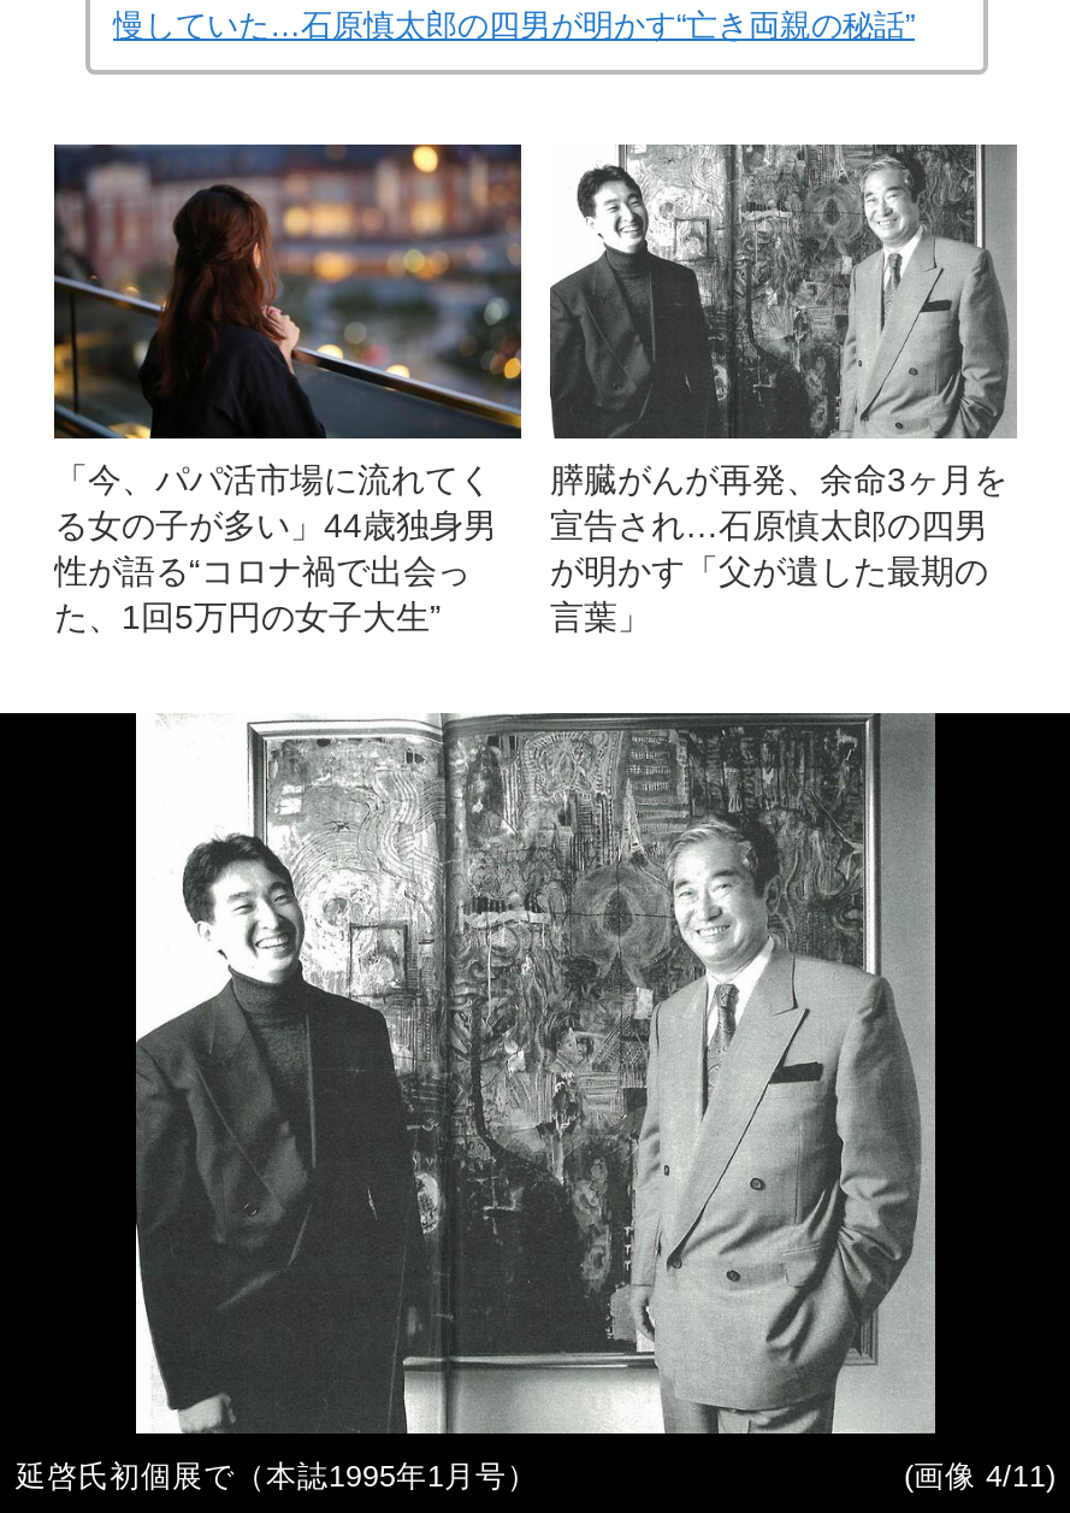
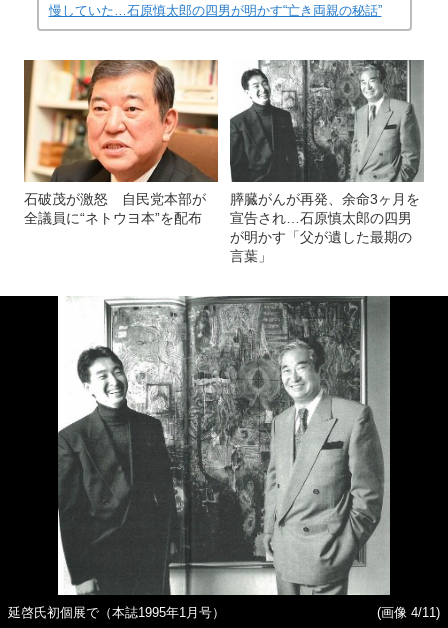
[52,142,524,635] [image] | 「今、パパ活市場に流れてく | る女の子が多い」44歳独身男 | 性が語る“コロナ禍で出会っ | た、1回5万円の女子大生” -> [23,59,219,226] [image] | 石破茂が激怒 自民党本部が | 全議員に“ネトウヨ本”を配布

